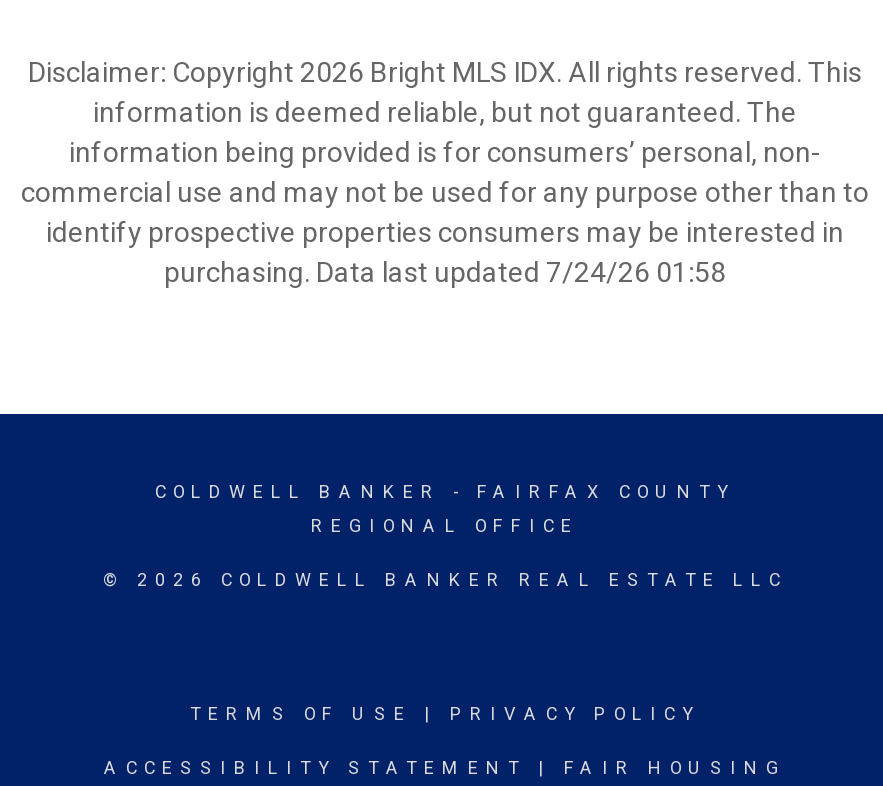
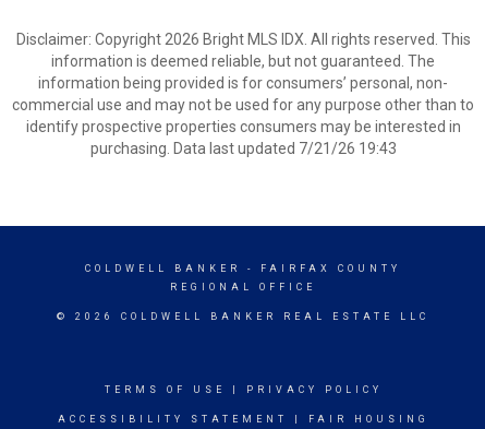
[164,256,726,288] purchasing. Data last updated 7/24/26 01:58 -> [90,140,396,157] purchasing. Data last updated 7/21/26 19:43

